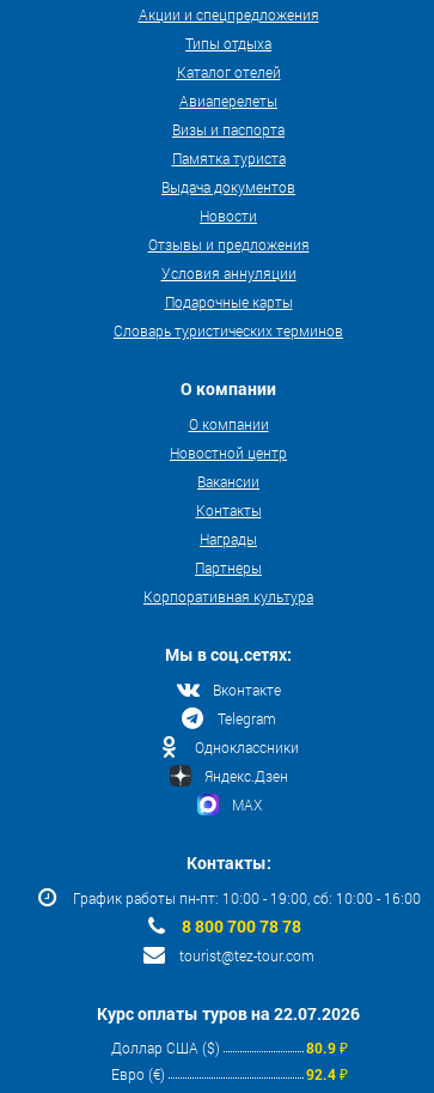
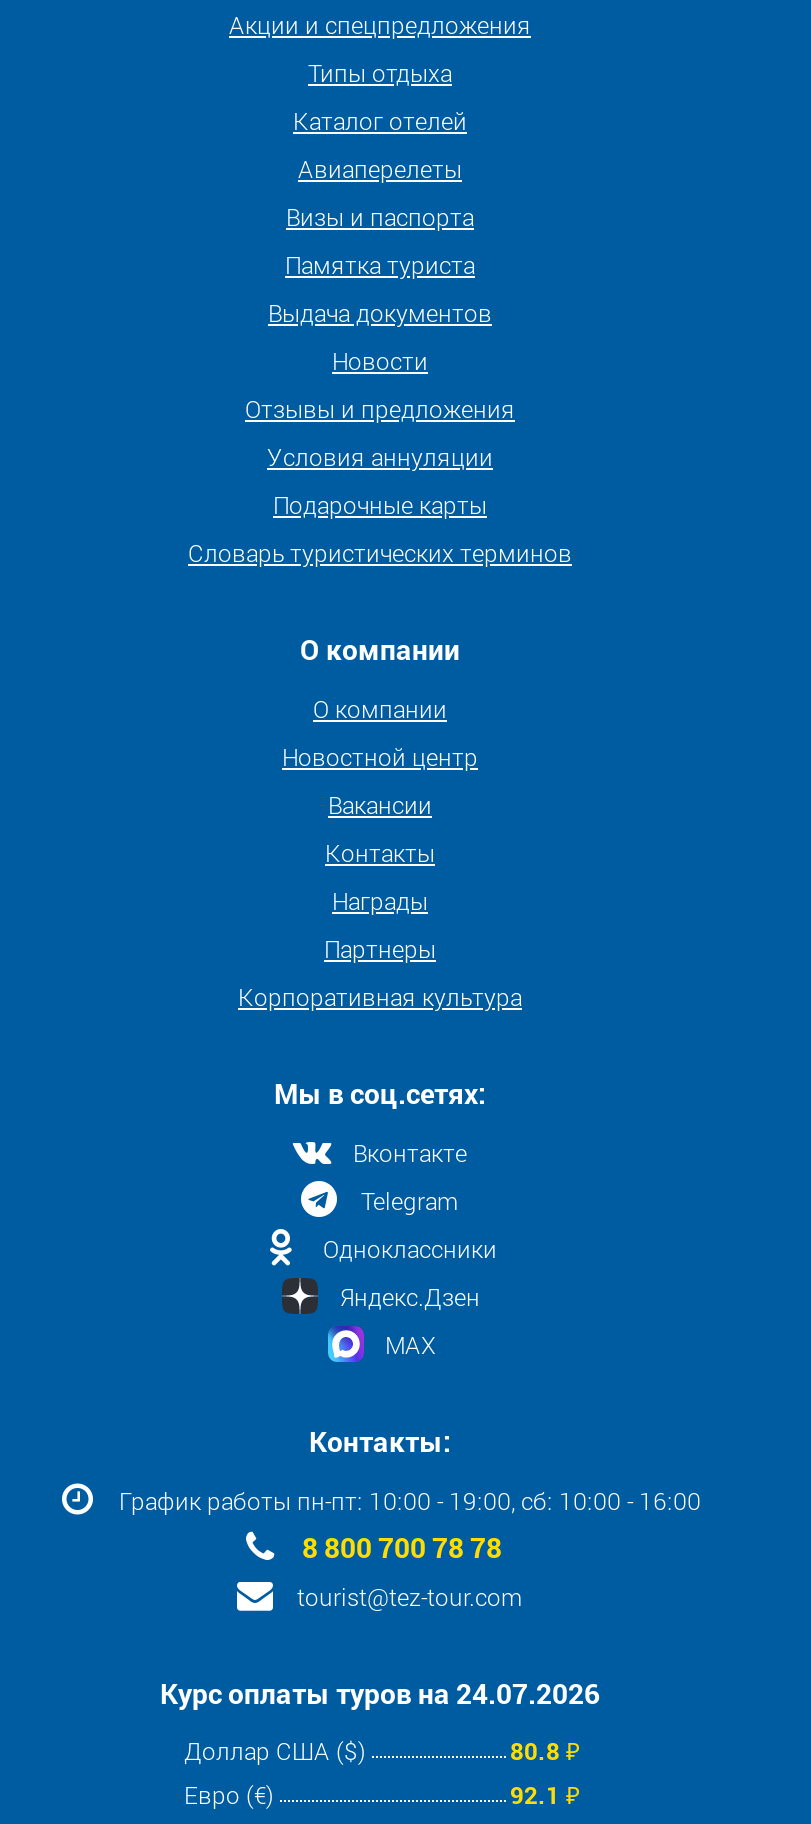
[97,1002,360,1025] Курс оплаты туров на 22.07.2026 -> [160,1674,600,1712] Курс оплаты туров на 24.07.2026
[306,1038,348,1057] 80.9 ₽ -> [510,1734,580,1766] 80.8 ₽
[306,1064,348,1083] 92.4 ₽ -> [510,1778,580,1810] 92.1 ₽

